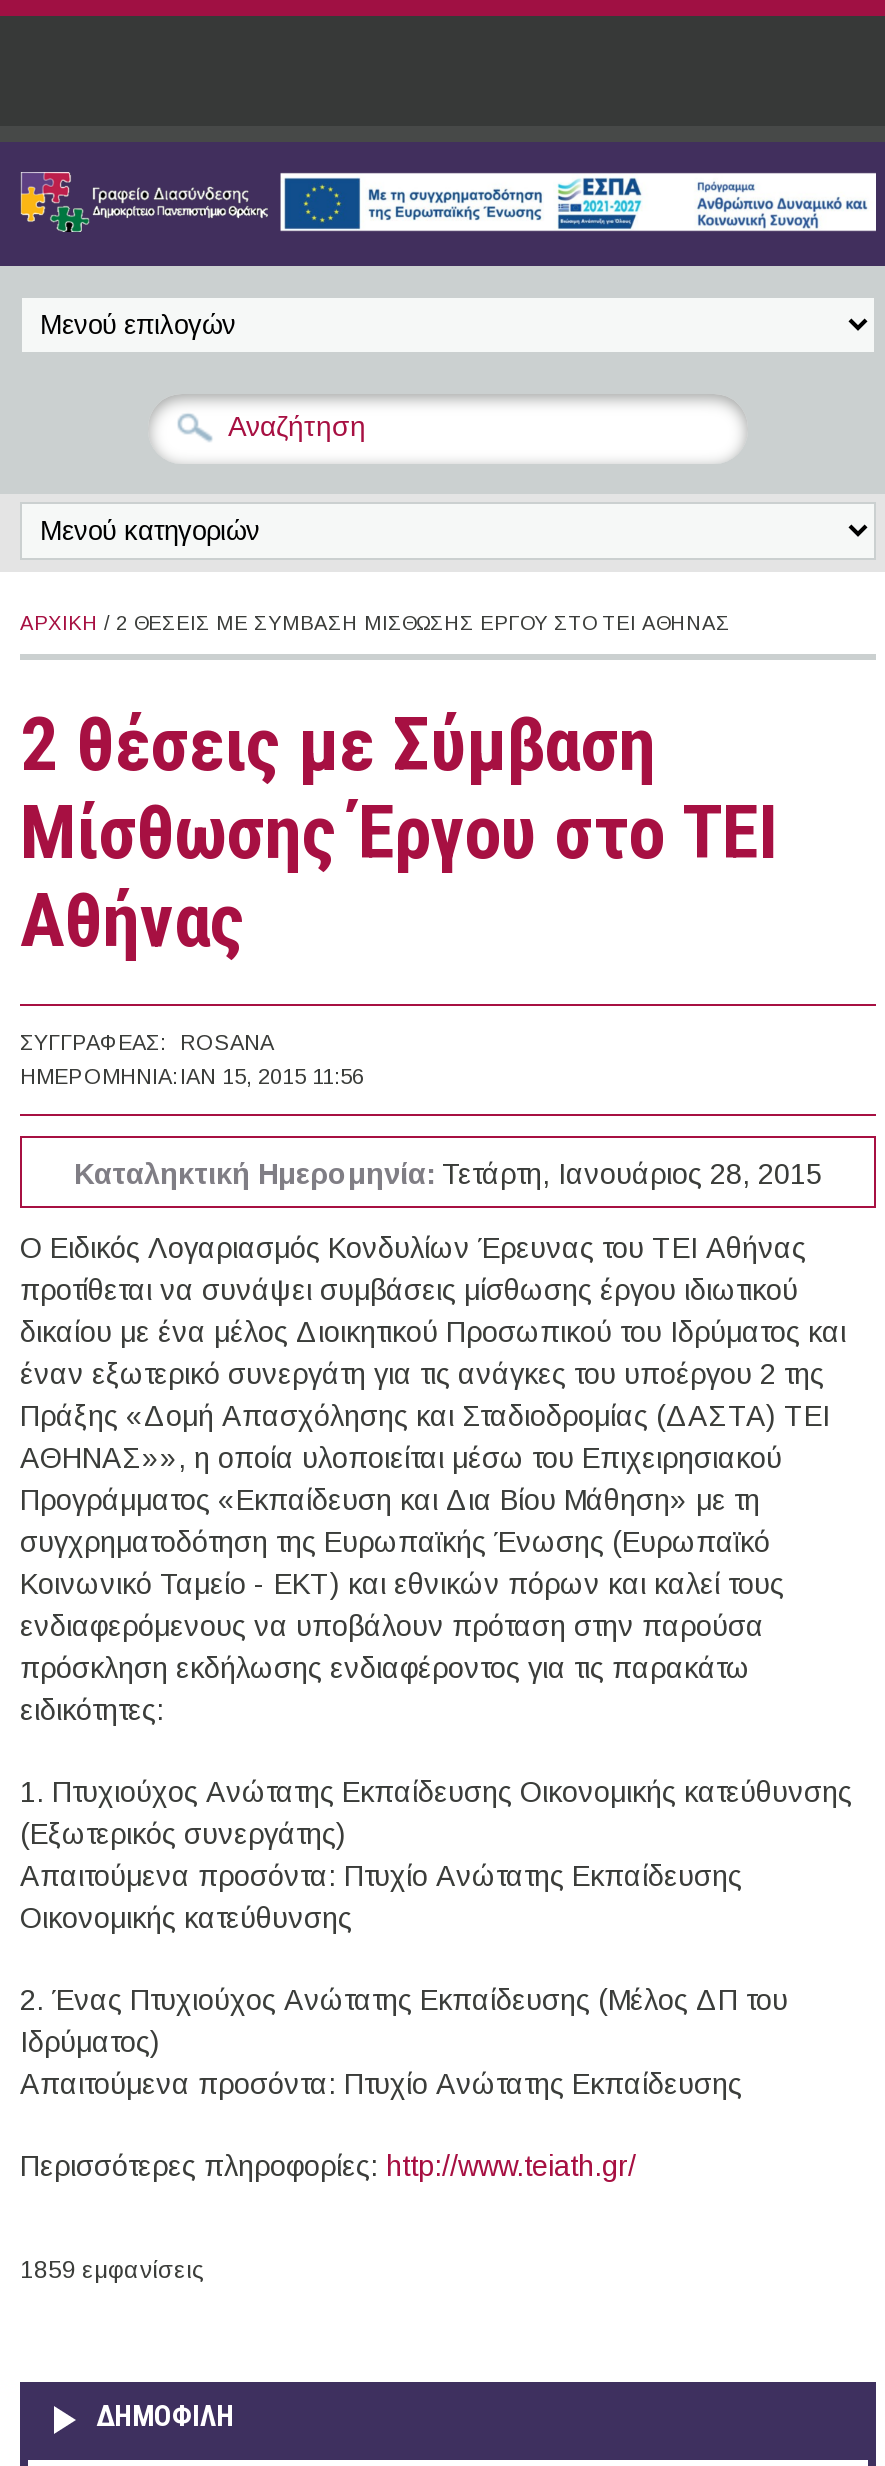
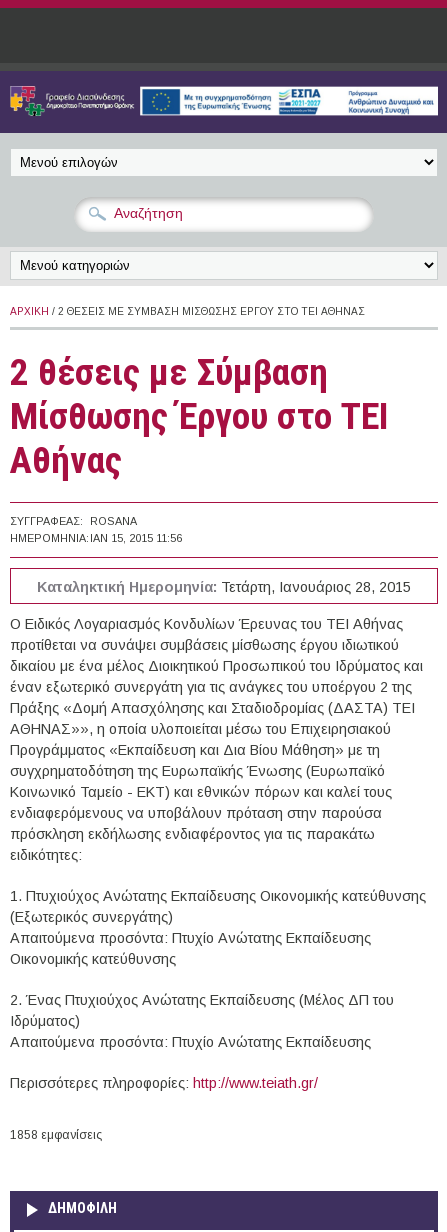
[20,2256,204,2284] 1859 εμφανίσεις -> [10,1128,102,1142] 1858 εμφανίσεις

